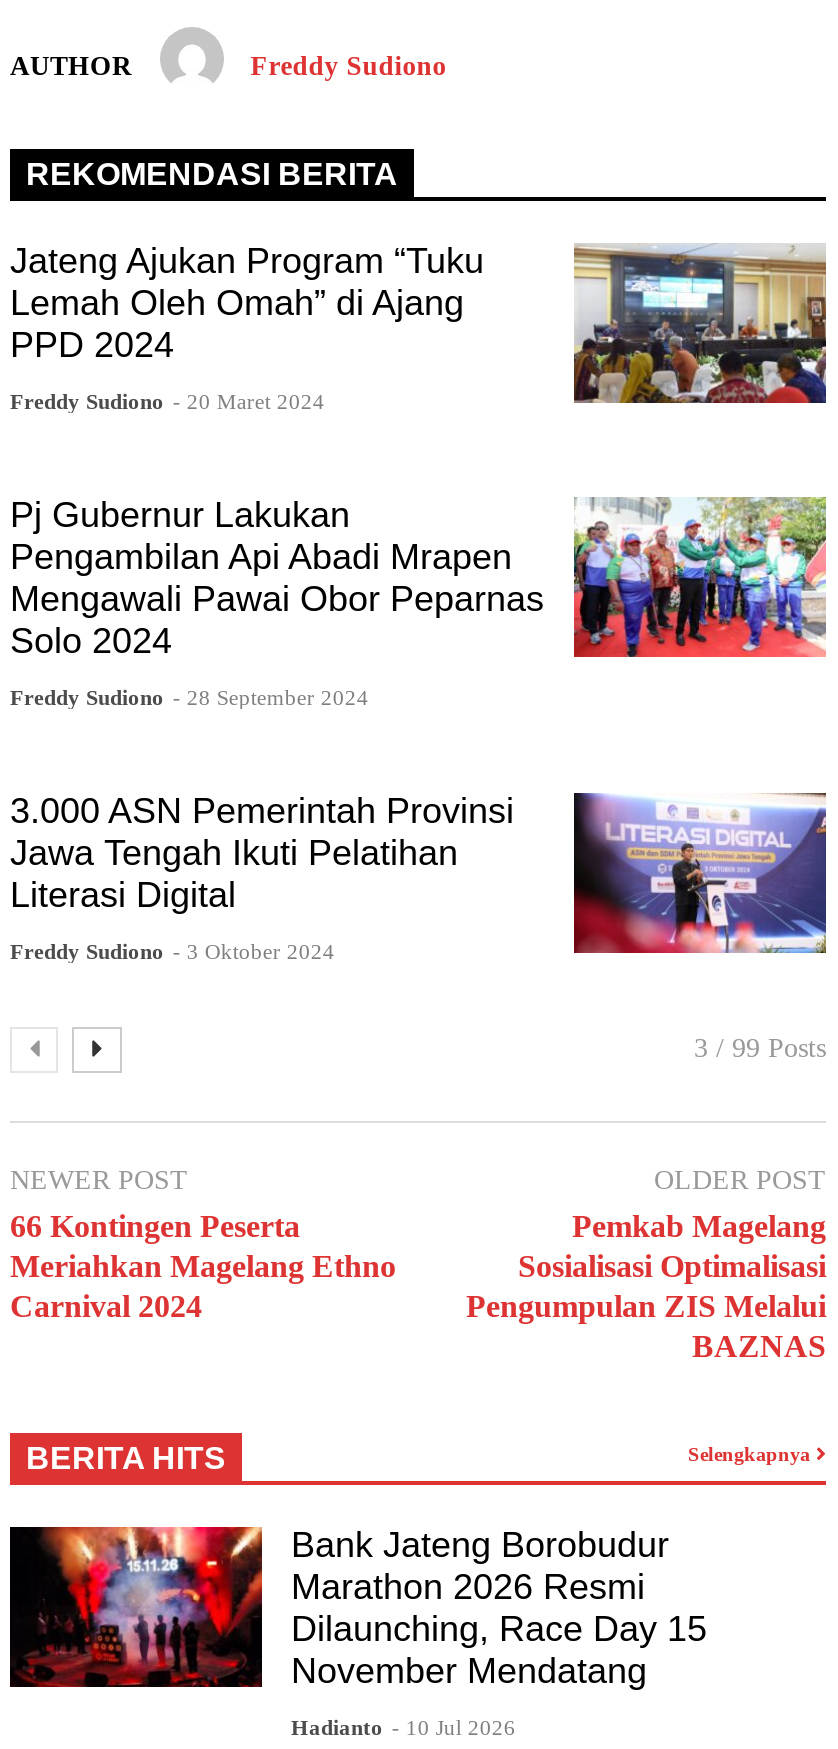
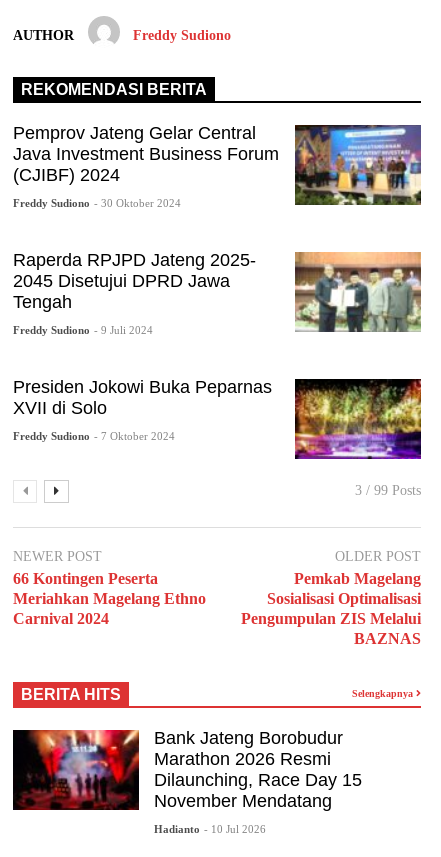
[10,241,484,365] Jateng Ajukan Program “Tuku | Lemah Oleh Omah” di Ajang | PPD 2024 -> [13,123,279,185] Pemprov Jateng Gelar Central | Java Investment Business Forum | (CJIBF) 2024
[572,245,826,405] [image] -> [294,124,421,206] [image]
[10,389,325,413] Freddy Sudiono - 20 Maret 2024 -> [13,197,181,209] Freddy Sudiono - 30 Oktober 2024
[10,495,826,661] [image] | Pj Gubernur Lakukan | Pengambilan Api Abadi Mrapen | Mengawali Pawai Obor Peparnas | Solo 2024 -> [13,250,422,333] [image] | Raperda RPJPD Jateng 2025- | 2045 Disetujui DPRD Jawa | Tengah
[10,685,369,709] Freddy Sudiono - 28 September 2024 -> [13,324,153,336] Freddy Sudiono - 9 Juli 2024
[10,791,828,955] [image] | 3.000 ASN Pemerintah Provinsi | Jawa Tengah Ikuti Pelatihan | Literasi Digital -> [13,377,422,460] [image] | Presiden Jokowi Buka Peparnas | XVII di Solo
[10,939,335,963] Freddy Sudiono - 3 Oktober 2024 -> [13,430,175,442] Freddy Sudiono - 7 Oktober 2024

